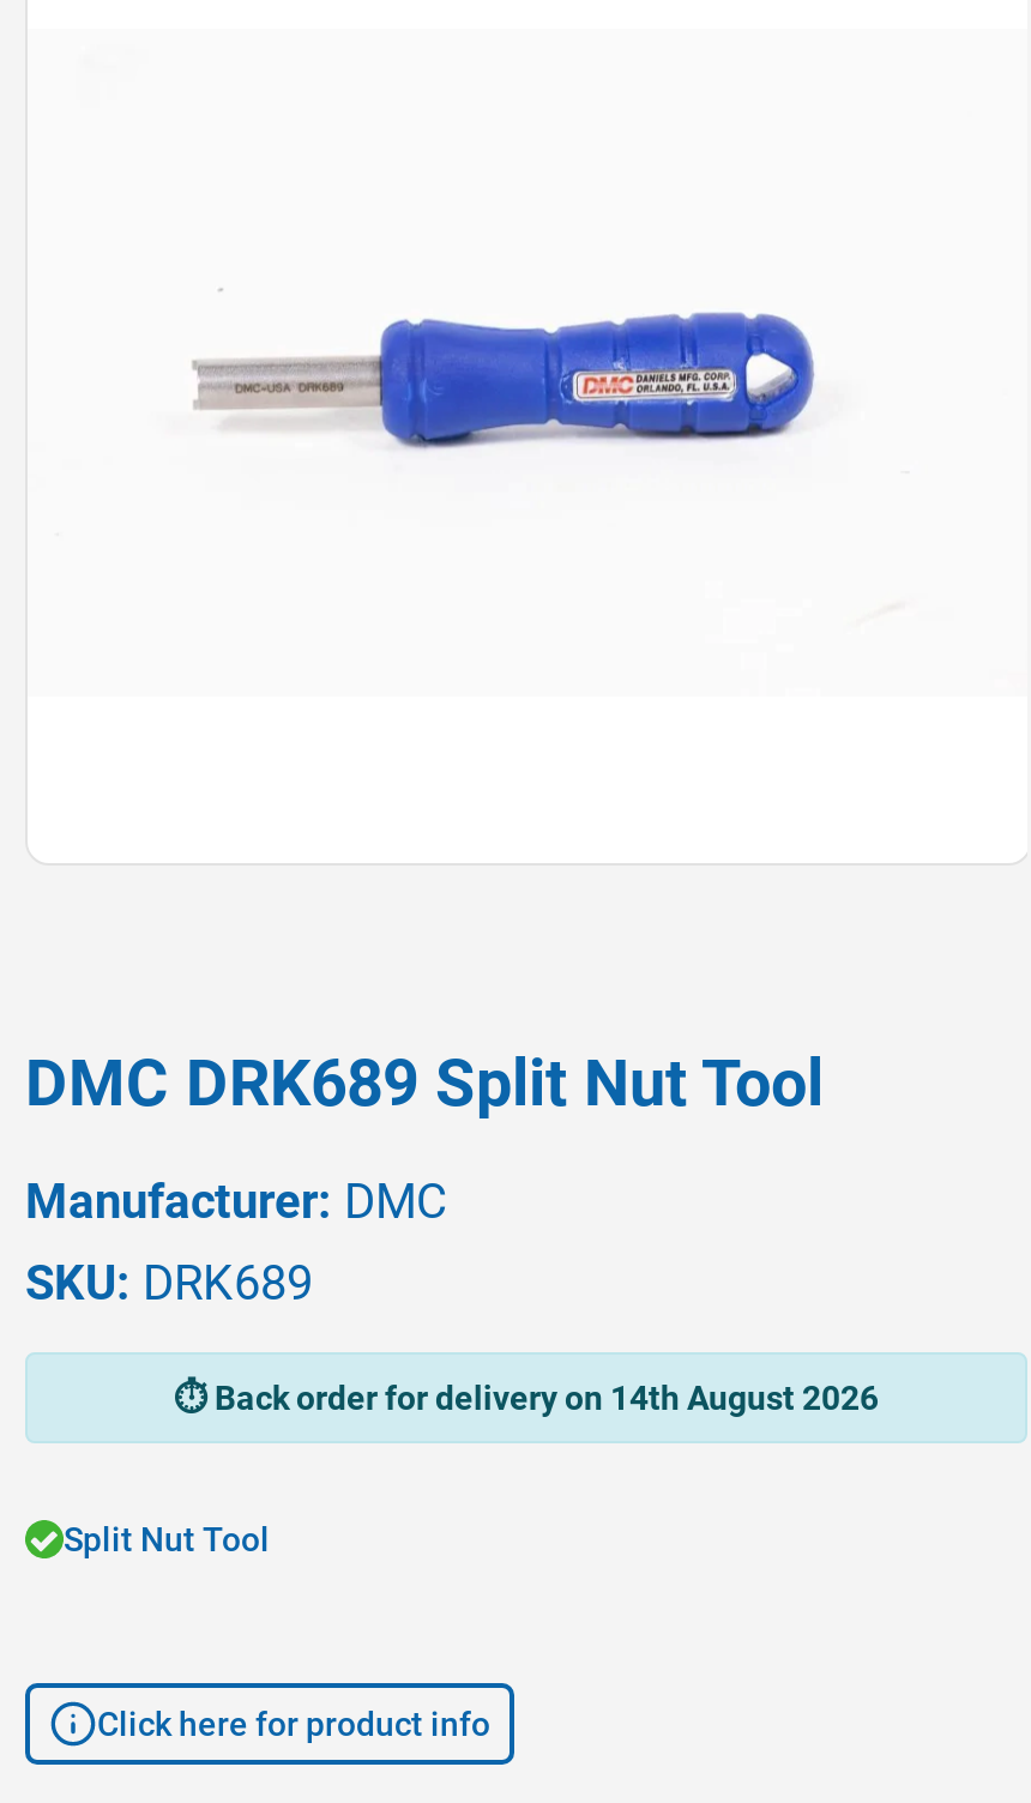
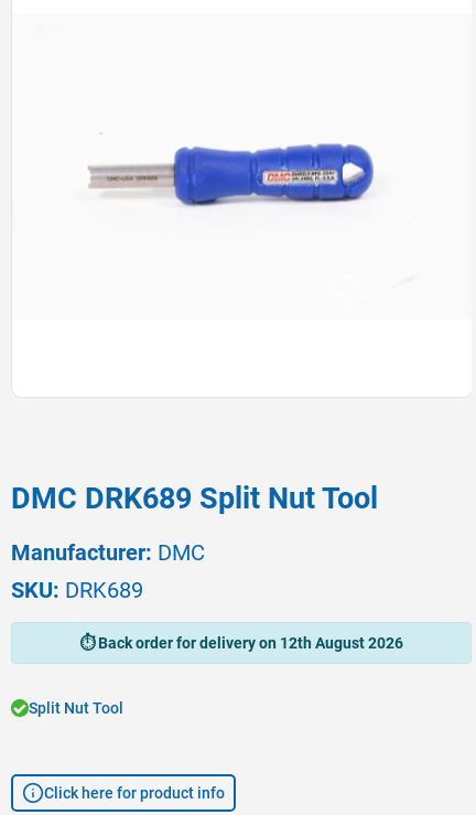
[215,1379,879,1418] Back order for delivery on 14th August 2026 -> [98,634,403,652] Back order for delivery on 12th August 2026

